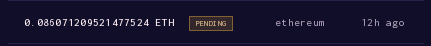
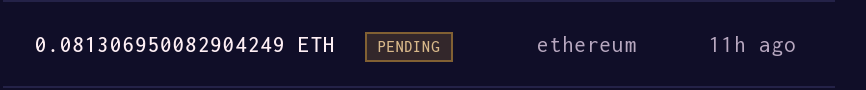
[24,16,180,28] 0.086071209521477524 ETH -> [35,32,348,56] 0.081306950082904249 ETH
[361,16,405,28] 12h ago -> [709,32,797,56] 11h ago

